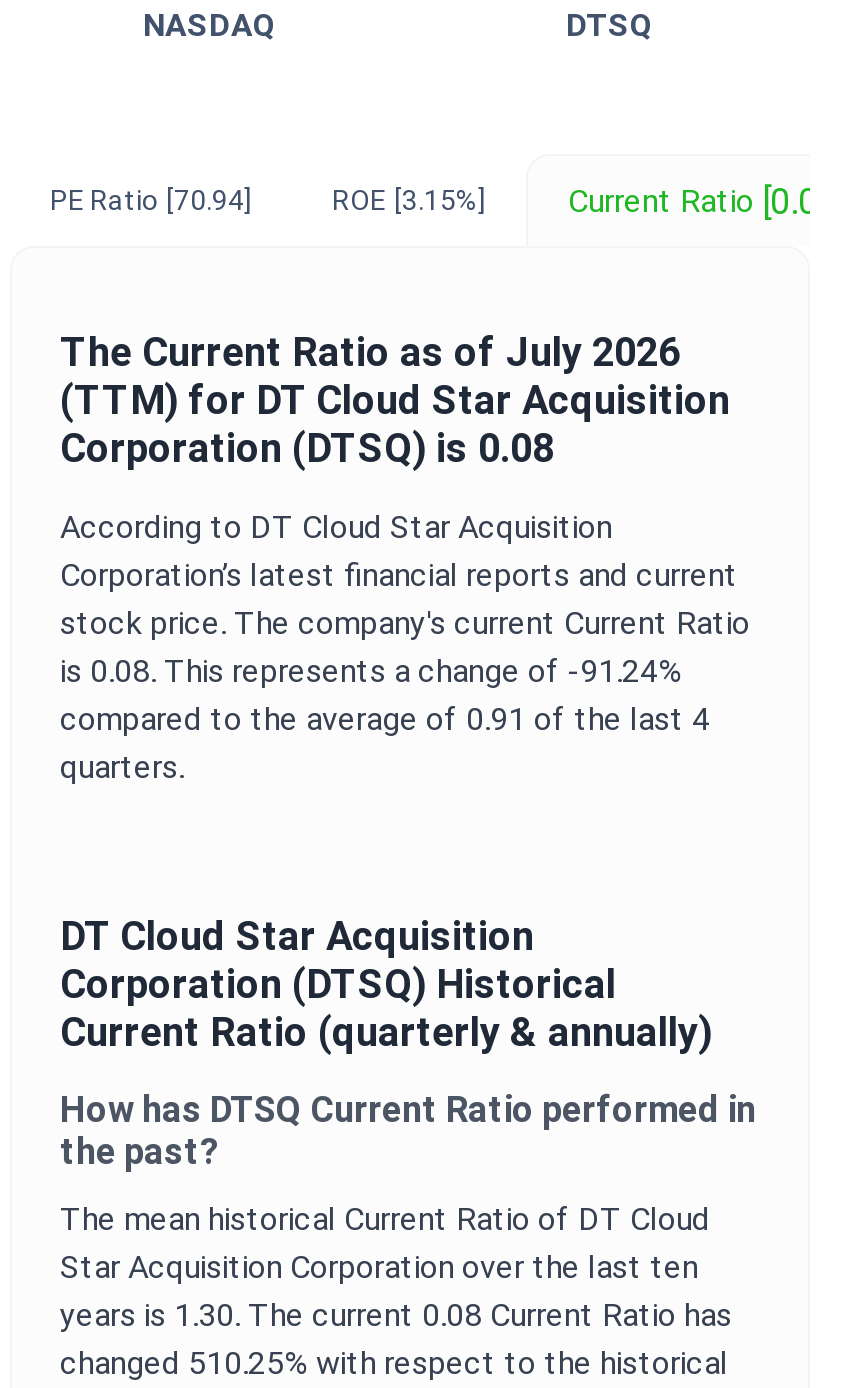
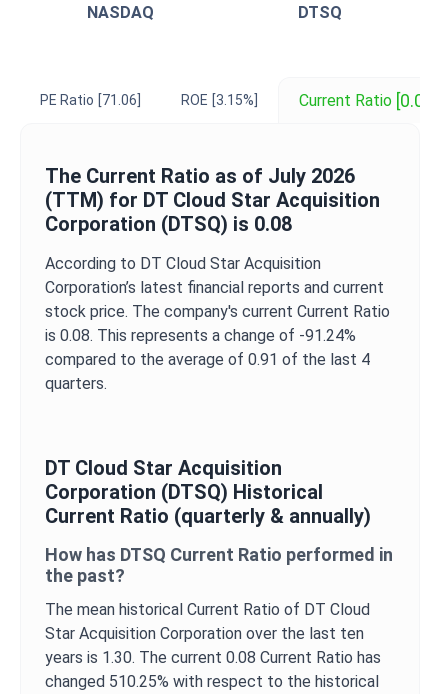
[50,184,252,216] PE Ratio [70.94] -> [40,92,141,108] PE Ratio [71.06]

